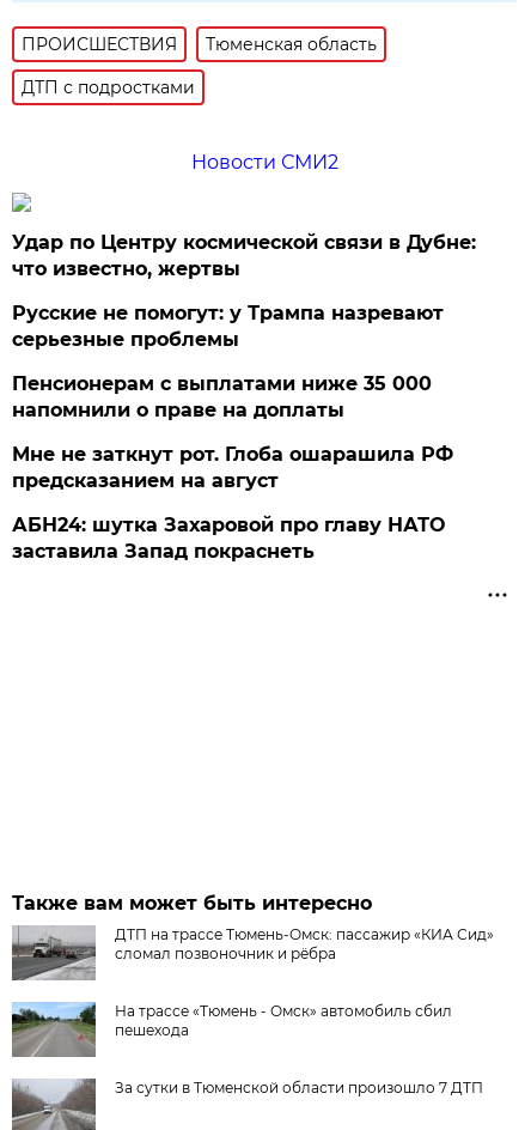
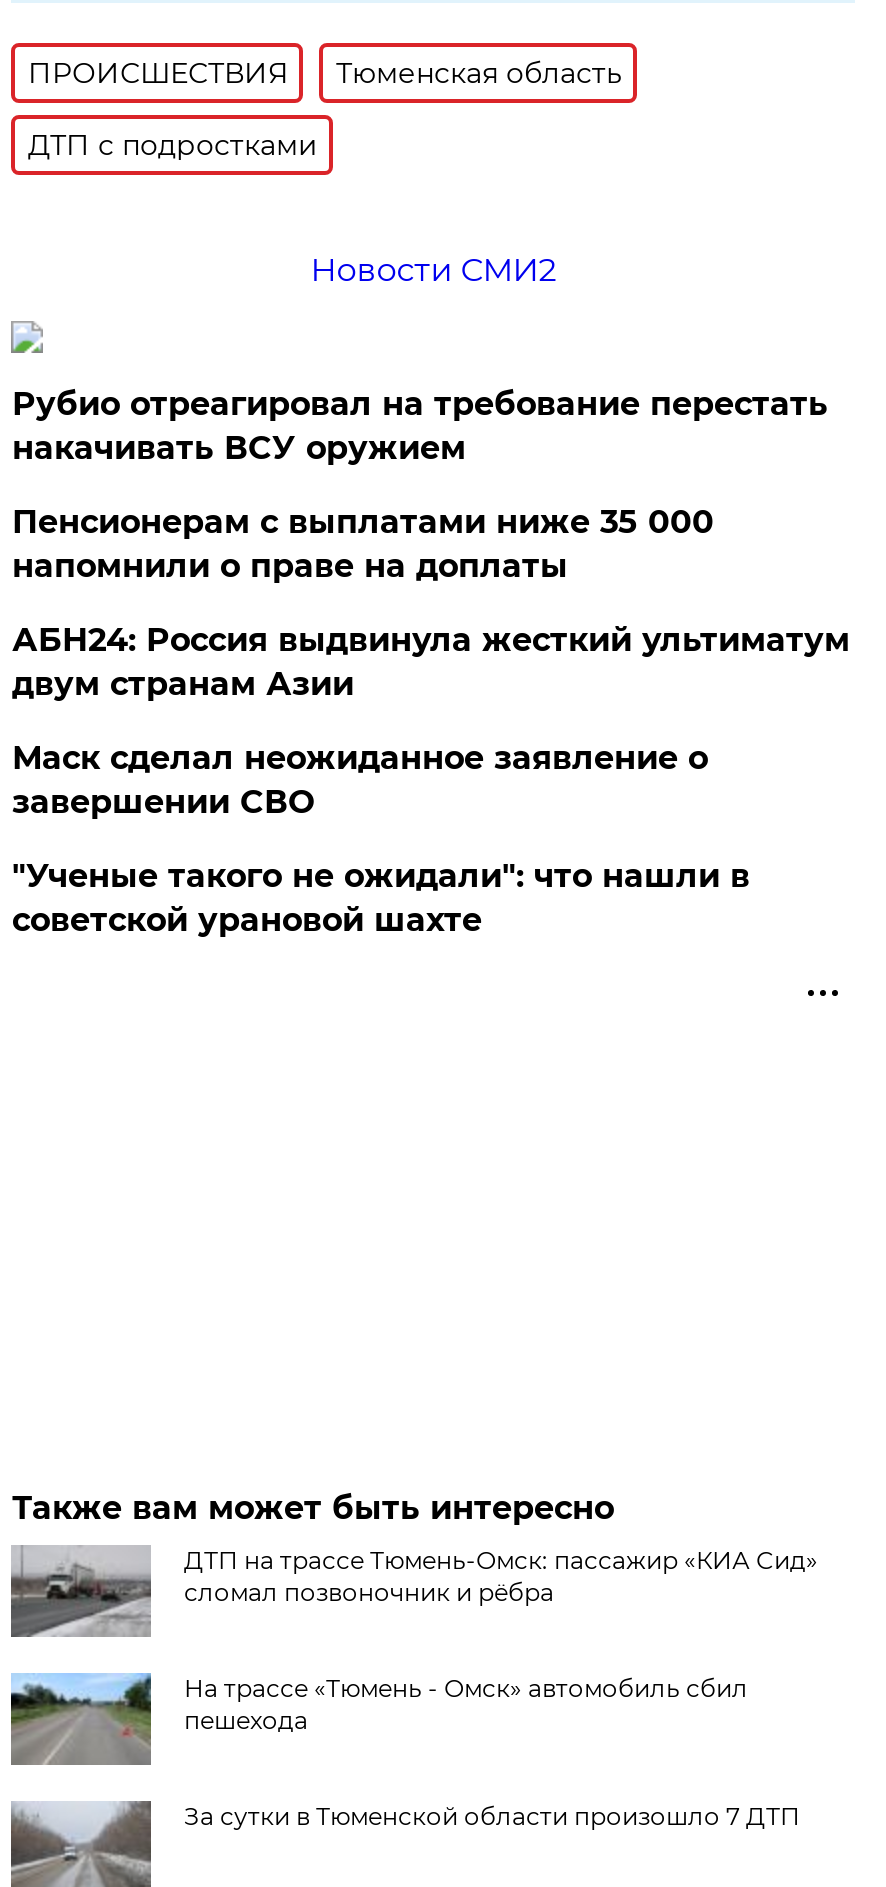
[12,231,476,351] Удар по Центру космической связи в Дубне: | что известно, жертвы | Русские не помогут: у Трампа назревают | серьезные проблемы -> [12,385,828,467] Рубио отреагировал на требование перестать | накачивать ВСУ оружием
moved [12,373,432,422] -> [12,503,714,585]: Пенсионерам с выплатами ниже 35 000 | напомнили о праве на доплаты
[12,443,454,563] Мне не заткнут рот. Глоба ошарашила РФ | предсказанием на август | АБН24: шутка Захаровой про главу НАТО | заставила Запад покраснеть -> [12,621,850,939] АБН24: Россия выдвинула жесткий ультиматум | двум странам Азии | Маск сделал неожиданное заявление о | завершении СВО | "Ученые такого не ожидали": что нашли в | советской урановой шахте

